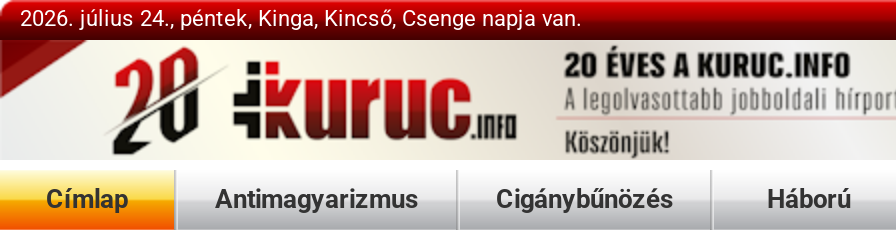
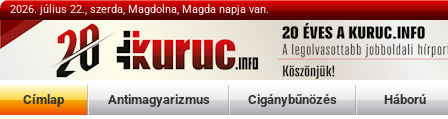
[20,6,582,32] 2026. július 24., péntek, Kinga, Kincső, Csenge napja van. -> [10,3,269,16] 2026. július 22., szerda, Magdolna, Magda napja van.

